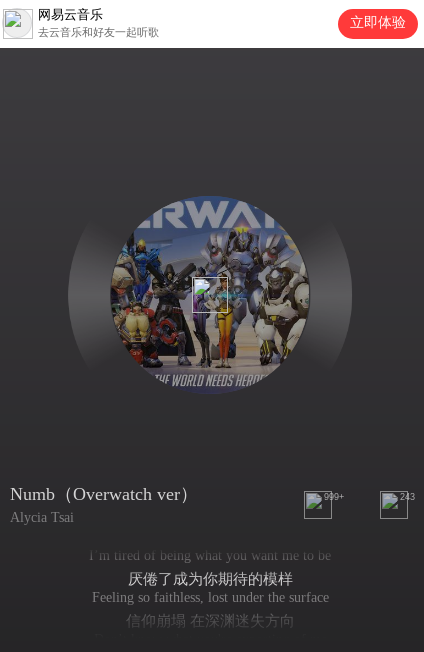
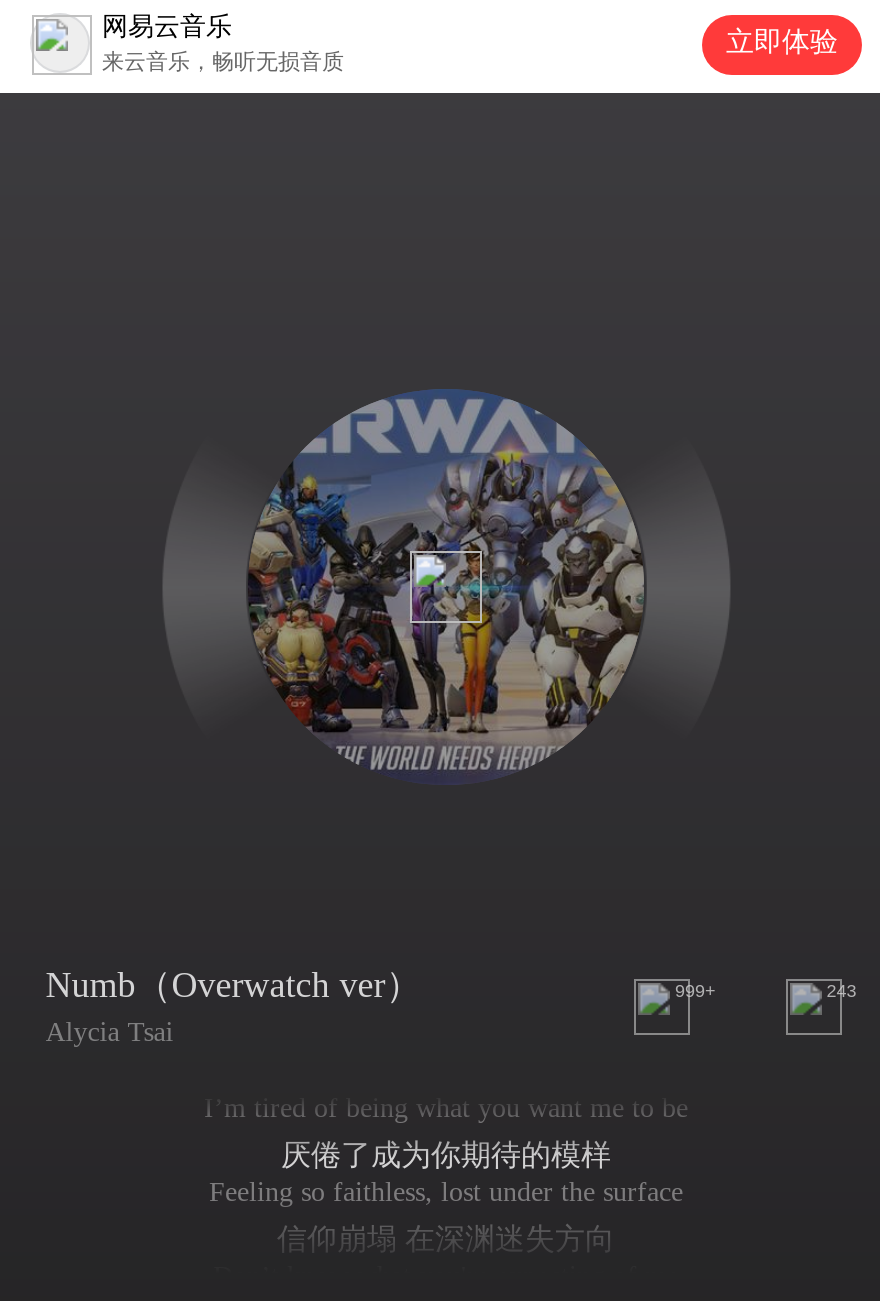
[38,26,159,38] 去云音乐和好友一起听歌 -> [102,49,344,73] 来云音乐，畅听无损音质

